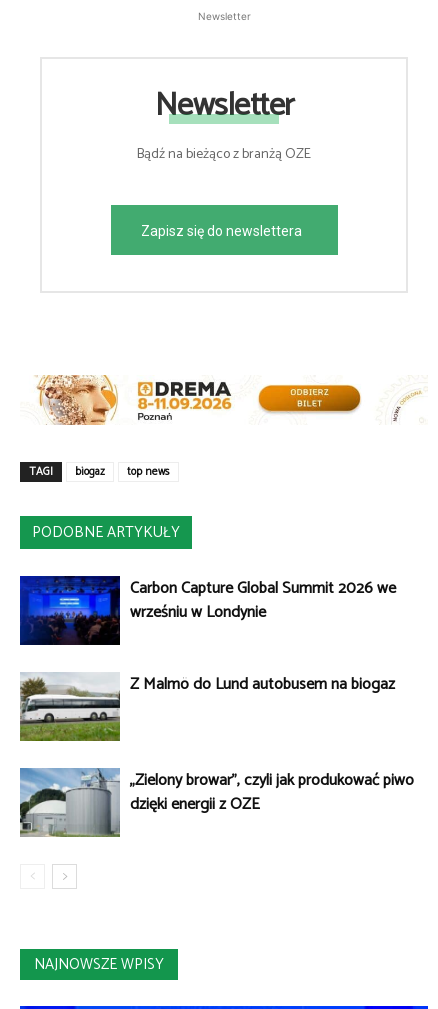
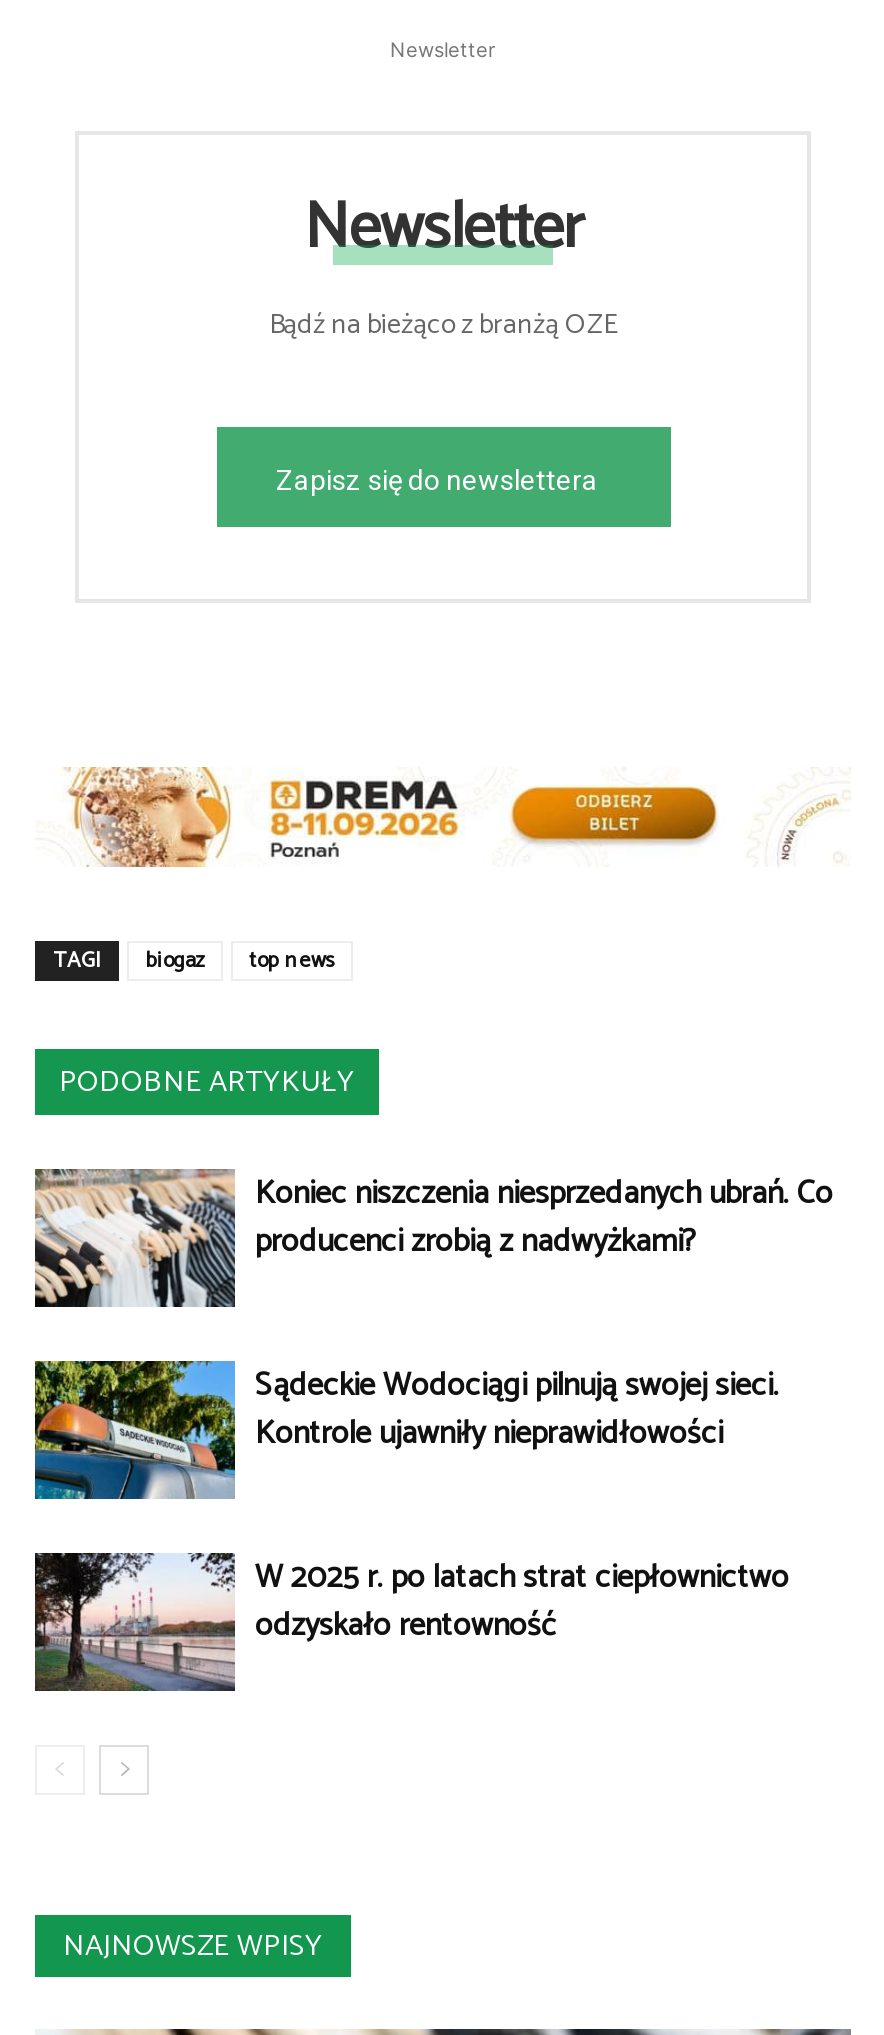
[19,575,396,646] [image] | Carbon Capture Global Summit 2026 we | wrześniu w Londynie -> [33,1167,833,1309] [image] | Koniec niszczenia niesprzedanych ubrań. Co | producenci zrobią z nadwyżkami?
[19,671,395,742] [image] | Z Malmö do Lund autobusem na biogaz -> [33,1359,779,1501] [image] | Sądeckie Wodociągi pilnują swojej sieci. | Kontrole ujawniły nieprawidłowości
[19,767,414,837] [image] | „Zielony browar”, czyli jak produkować piwo | dzięki energii z OZE -> [33,1551,789,1691] [image] | W 2025 r. po latach strat ciepłownictwo | odzyskało rentowność

